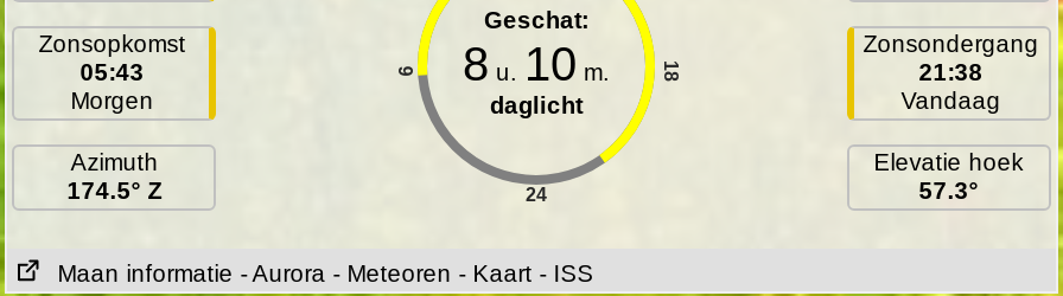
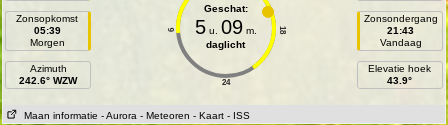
[463,38,610,90] 8 u. 10 m. -> [195,16,257,38] 5 u. 09 m.
[80,59,144,85] 05:43 -> [34,25,61,36] 05:39
[919,59,983,85] 21:38 -> [387,25,414,36] 21:43
[67,178,162,204] 174.5° Z -> [19,75,77,86] 242.6° WZW
[919,178,978,204] 57.3° -> [387,75,412,86] 43.9°

